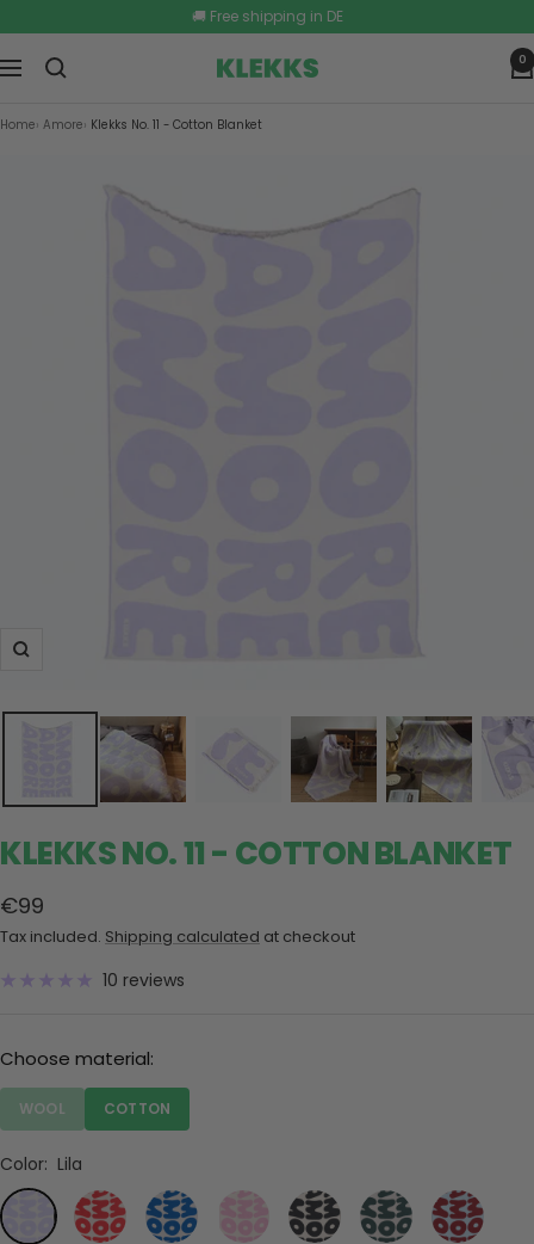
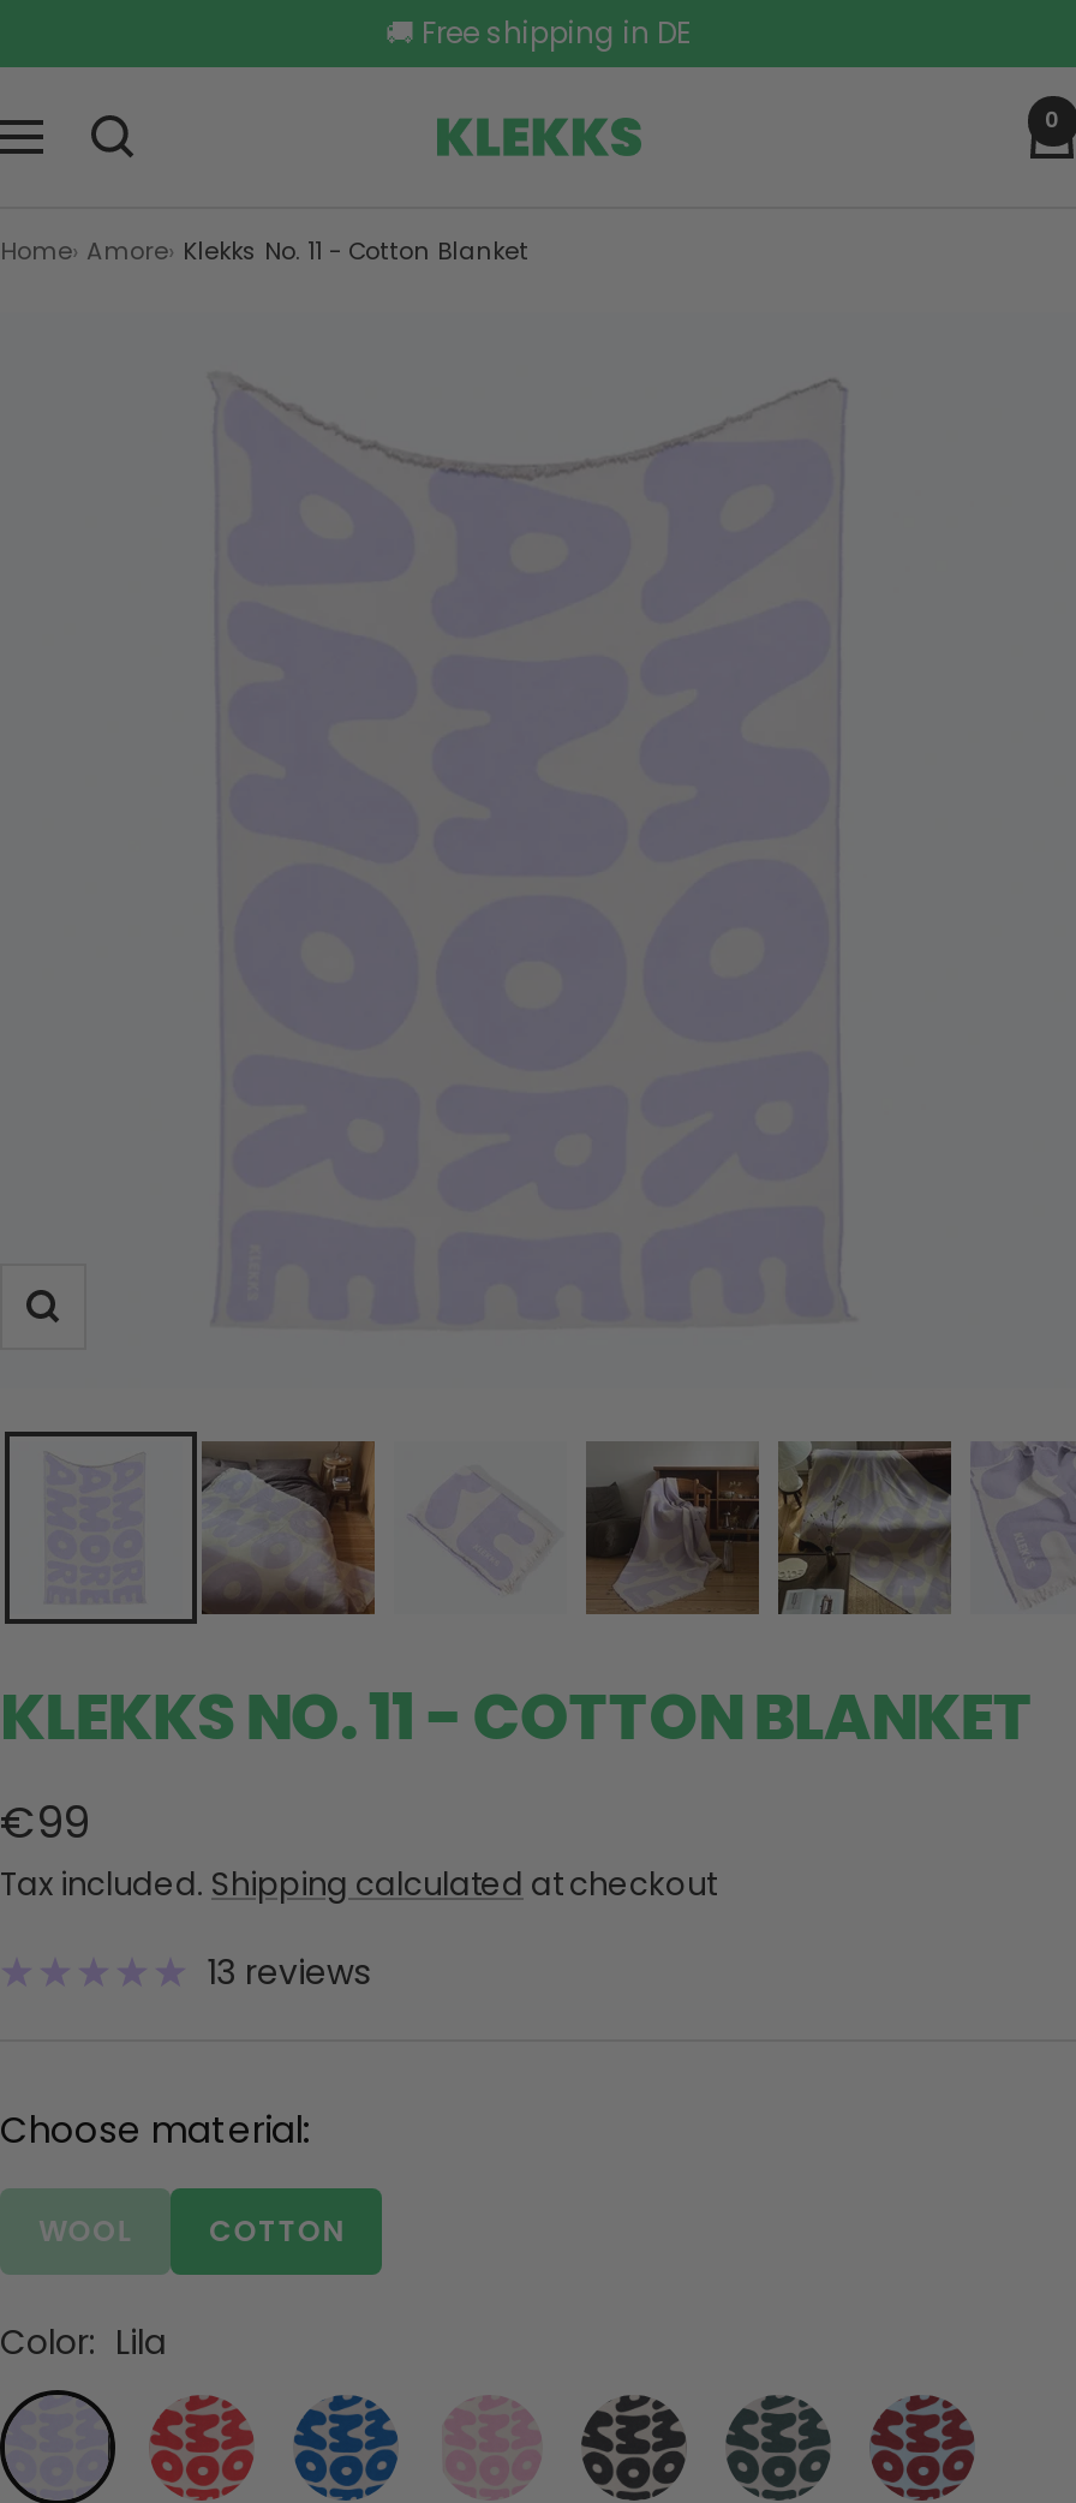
[103,968,185,992] 10 reviews -> [207,1947,370,1995] 13 reviews

